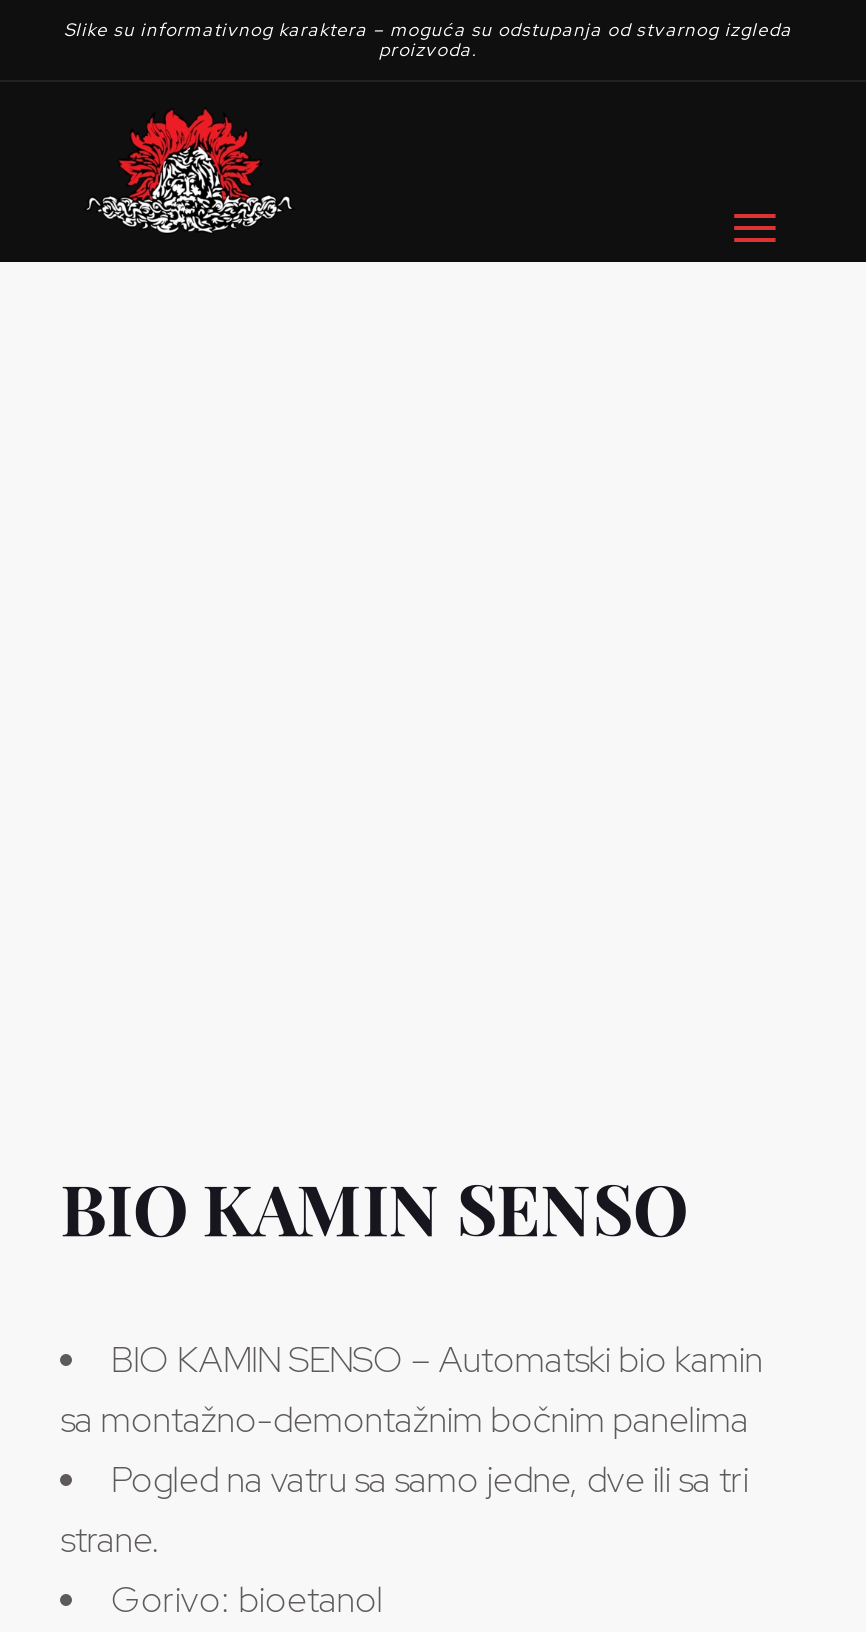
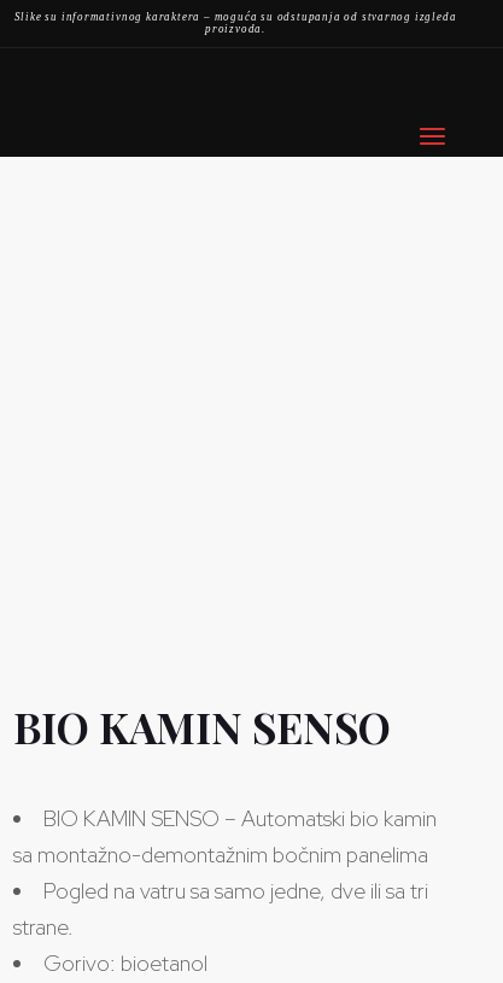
[88,108,292,236] [image] -> none

